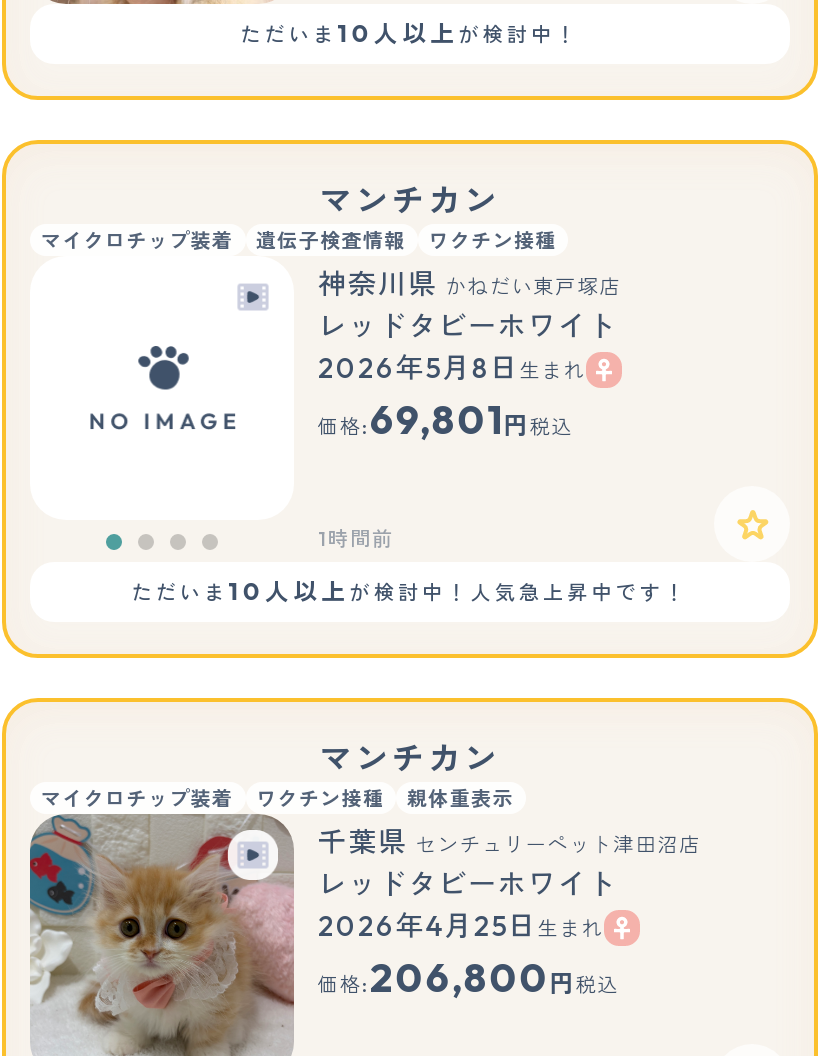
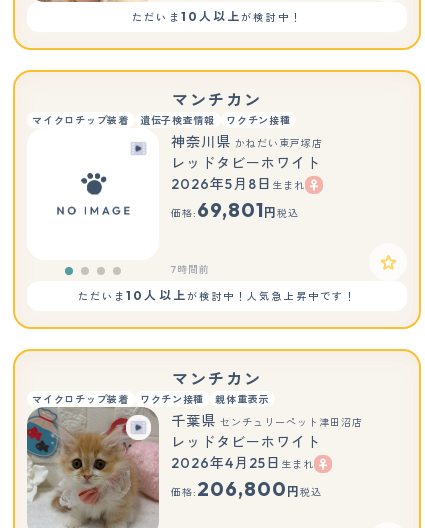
[318,527,394,553] 1時間前 -> [171,263,210,276] 7時間前

